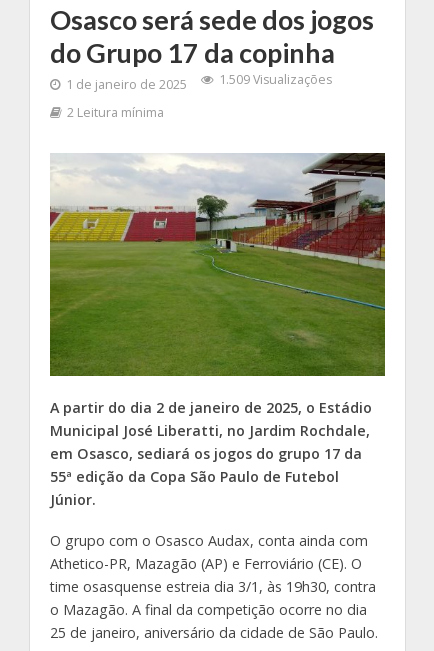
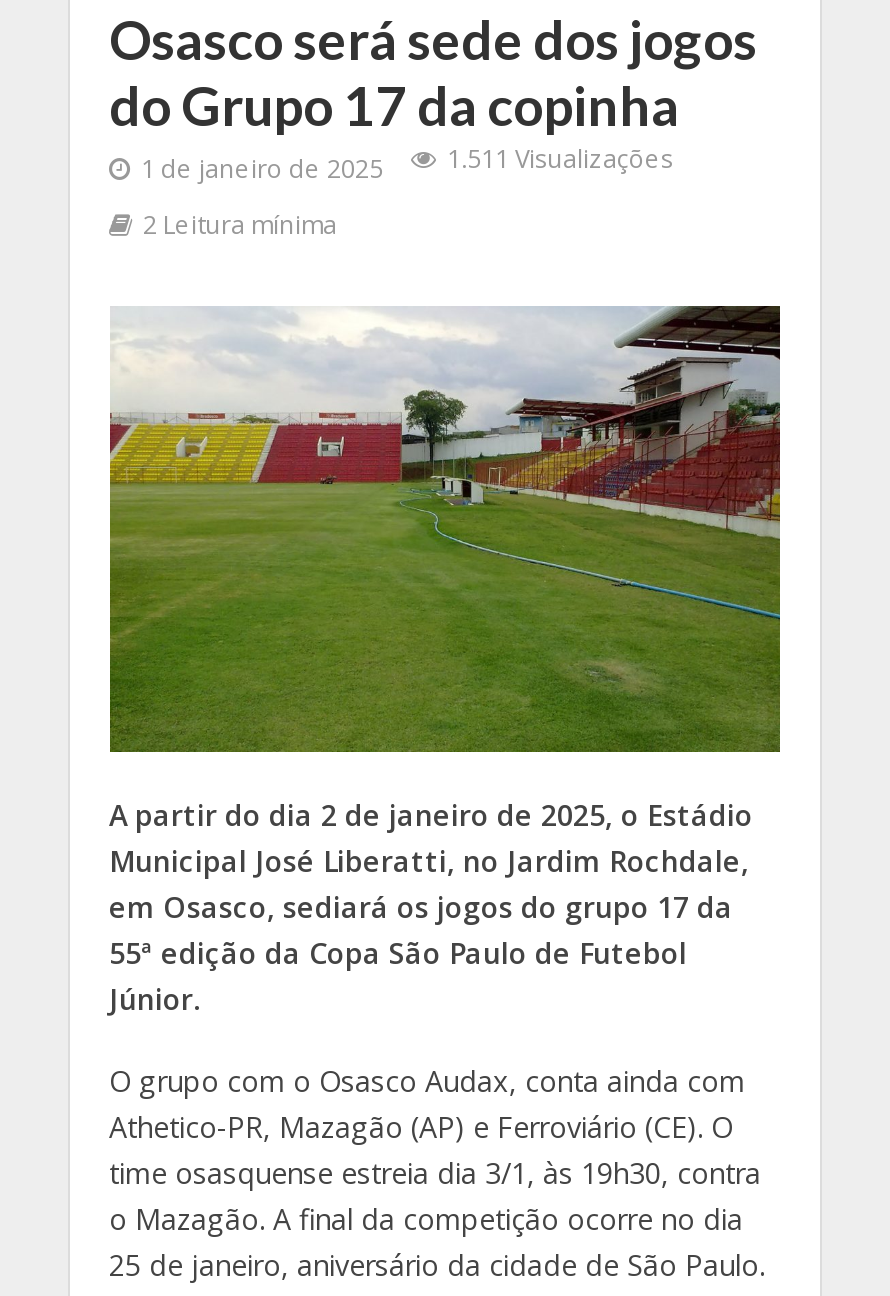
[218,71,331,88] 1.509 Visualizações -> [447,142,673,176] 1.511 Visualizações

